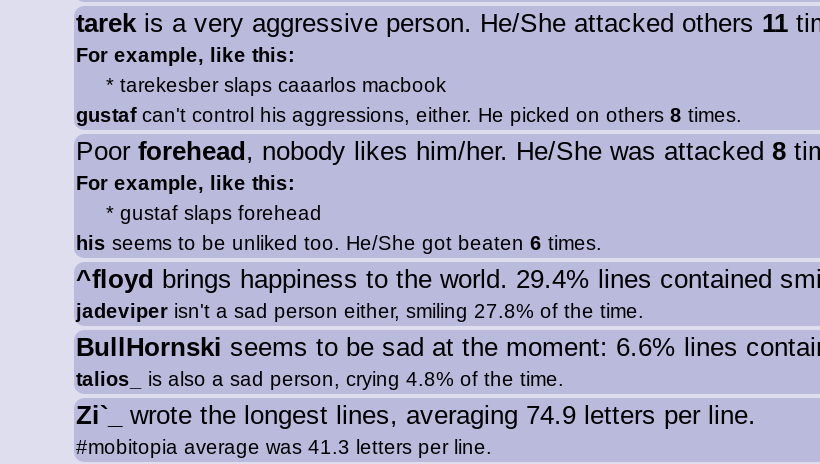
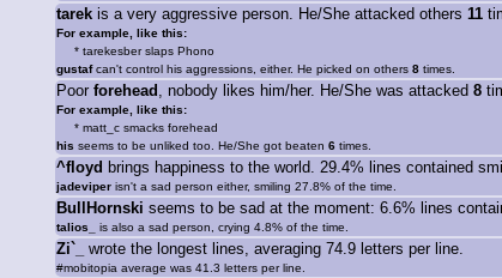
[76,73,446,95] * tarekesber slaps caaarlos macbook -> [56,44,214,57] * tarekesber slaps Phono
[76,201,322,223] * gustaf slaps forehead -> [56,121,218,134] * matt_c smacks forehead

